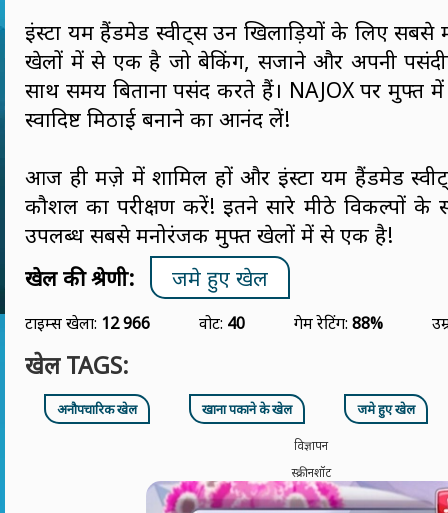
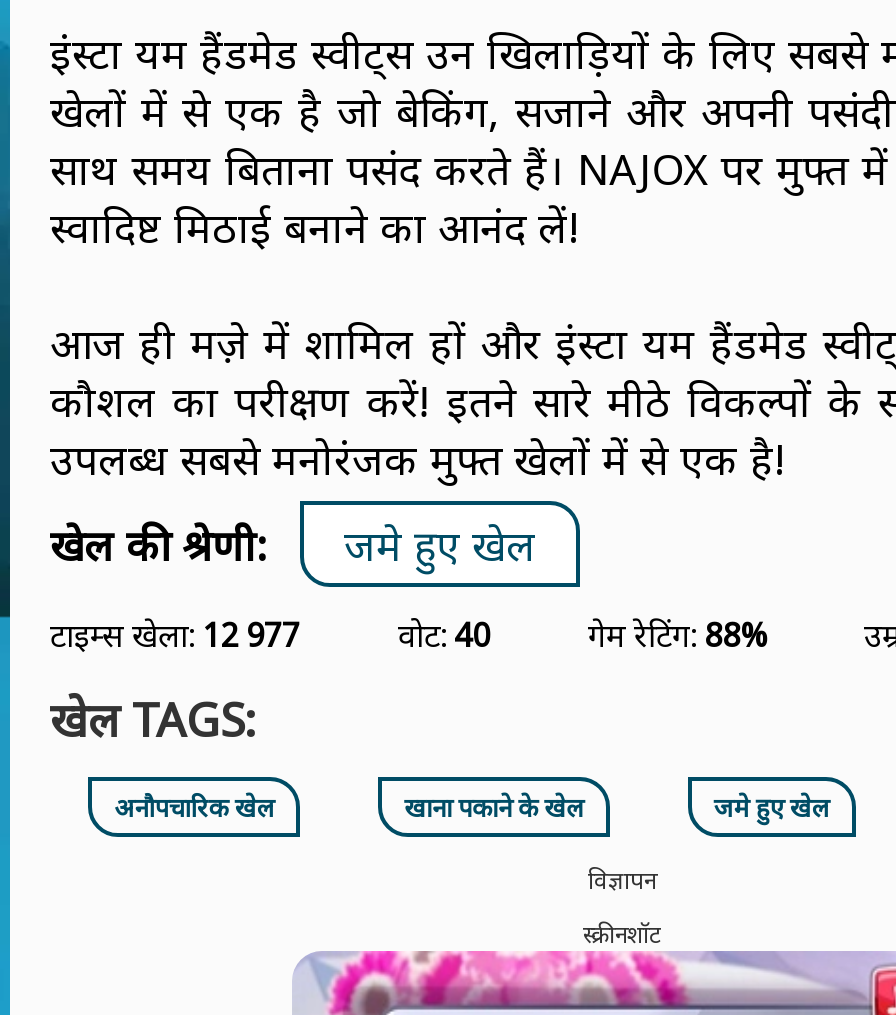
[25,312,150,334] टाइम्स खेला: 12 966 -> [50,613,300,657] टाइम्स खेला: 12 977

